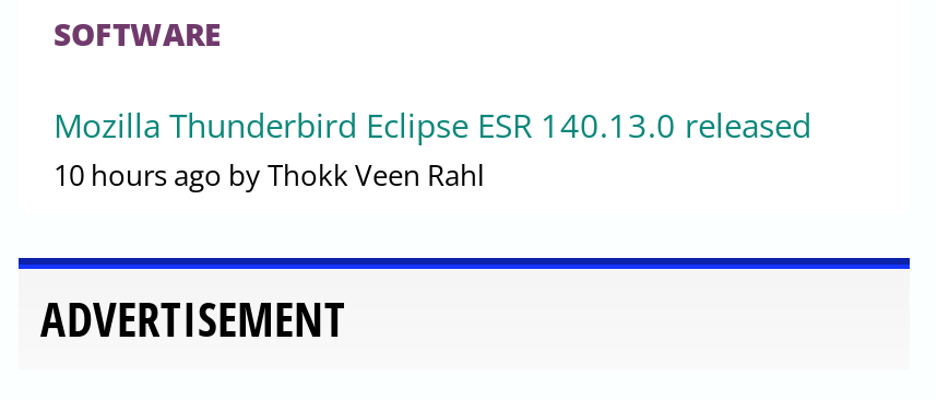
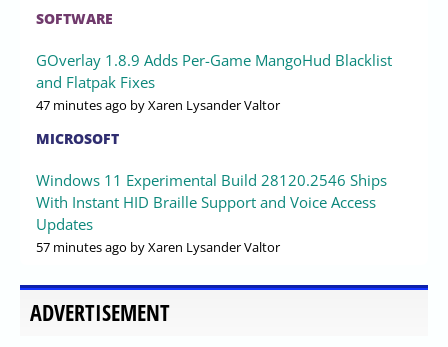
[54,102,811,194] Mozilla Thunderbird Eclipse ESR 140.13.0 released | 10 hours ago by Thokk Veen Rahl -> [36,50,392,256] GOverlay 1.8.9 Adds Per-Game MangoHud Blacklist | and Flatpak Fixes | 47 minutes ago by Xaren Lysander Valtor | MICROSOFT | Windows 11 Experimental Build 28120.2546 Ships | With Instant HID Braille Support and Voice Access | Updates | 57 minutes ago by Xaren Lysander Valtor

